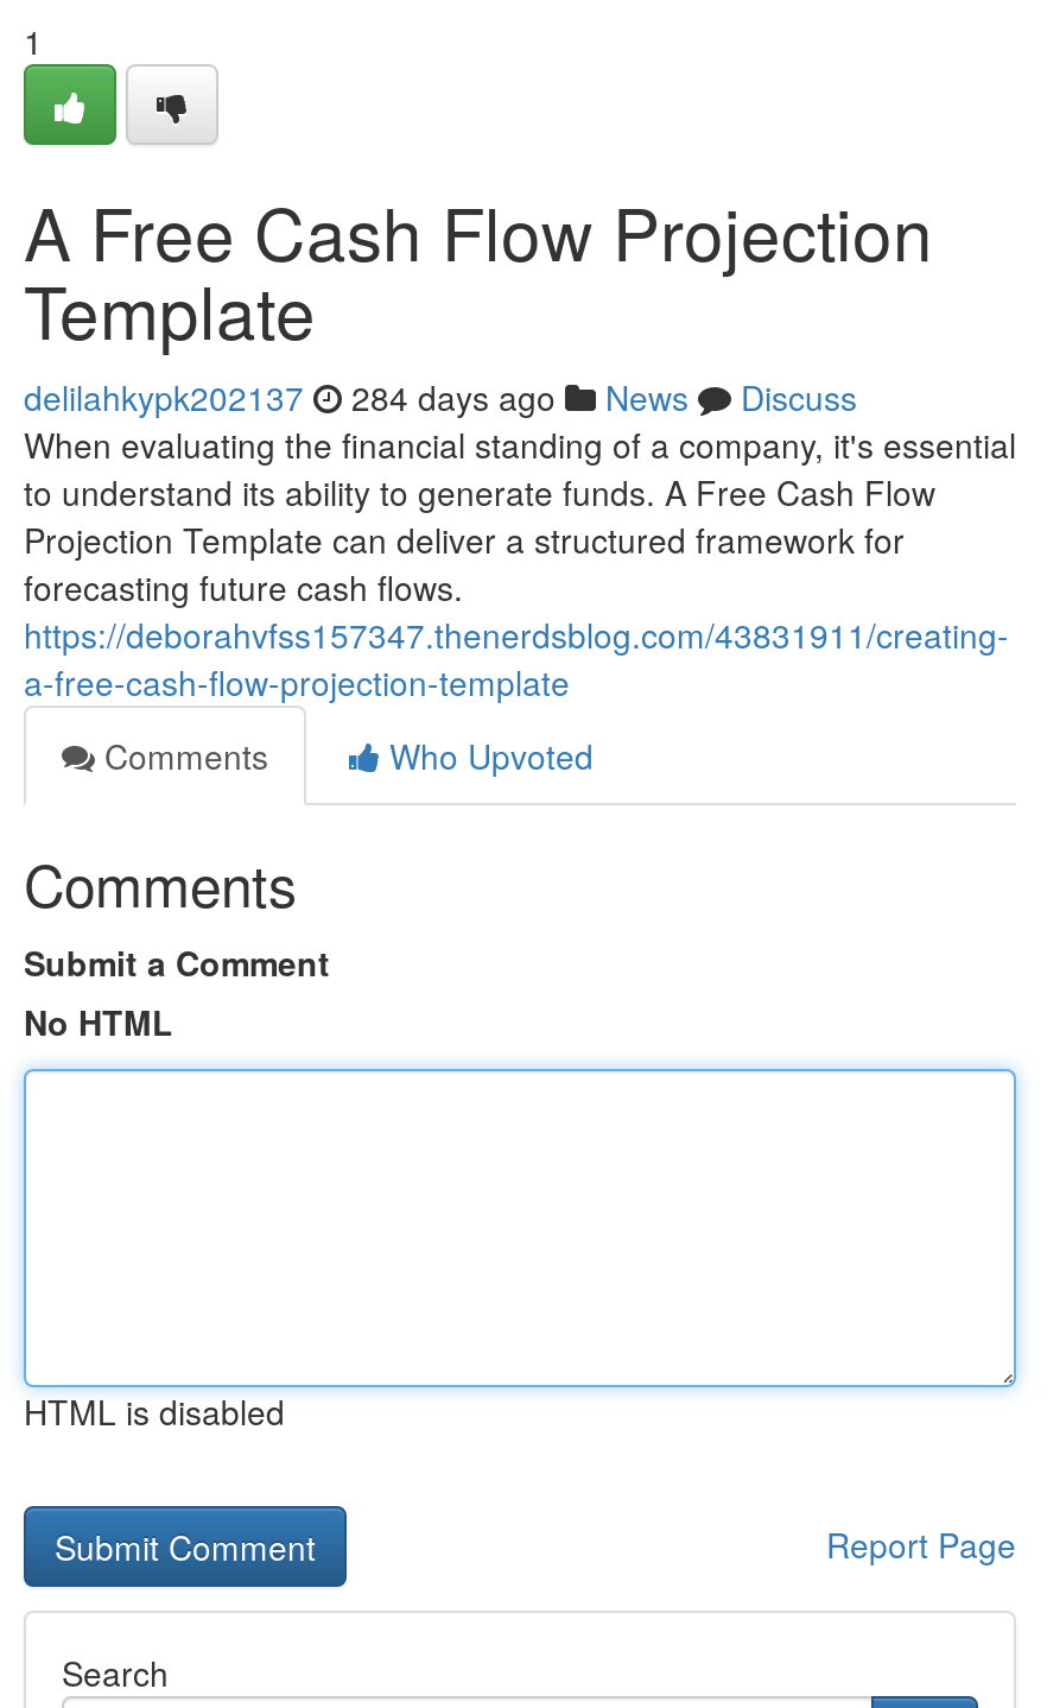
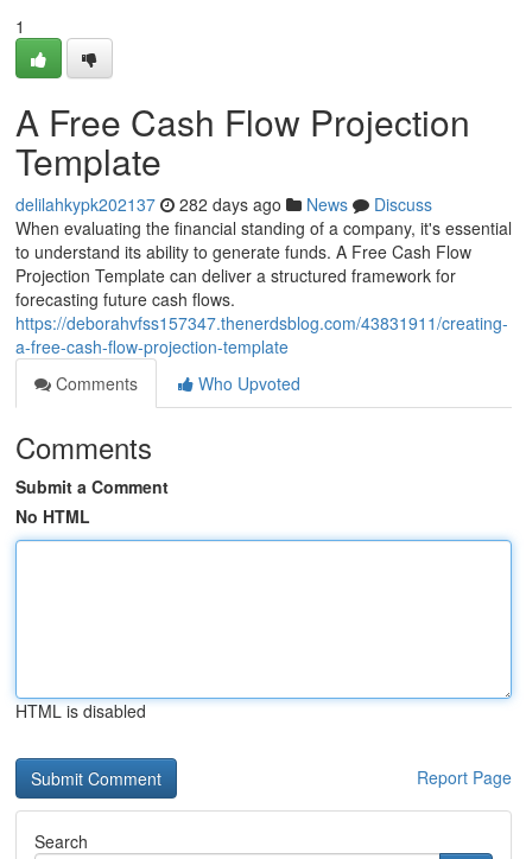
[24,373,857,420] delilahkypk202137 284 days ago News Discuss -> [15,192,432,216] delilahkypk202137 282 days ago News Discuss

